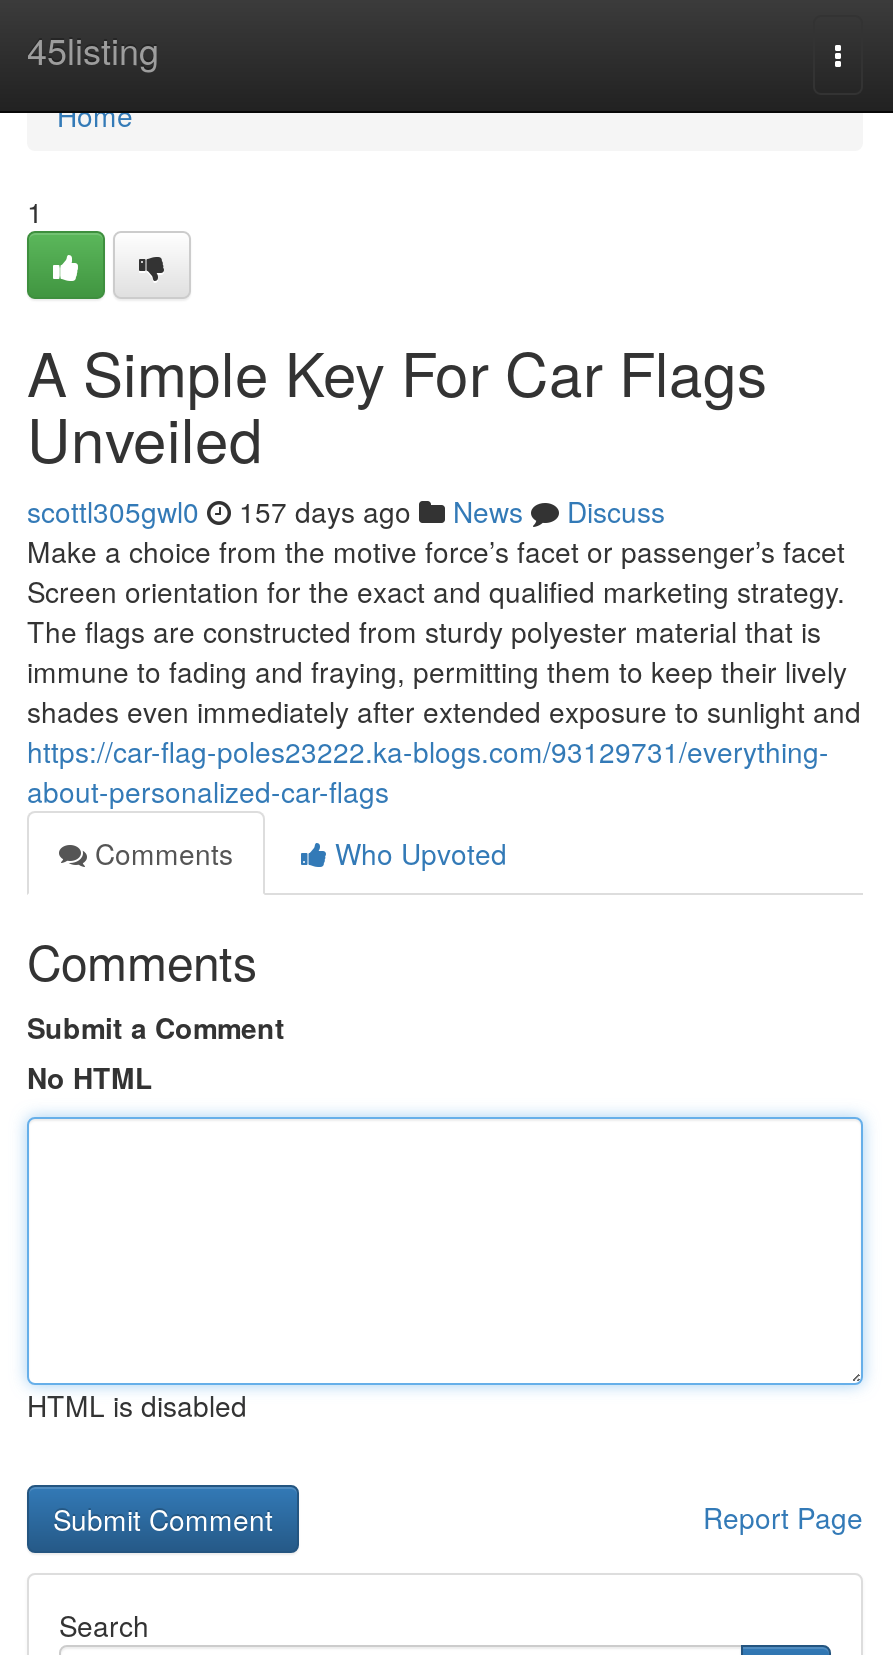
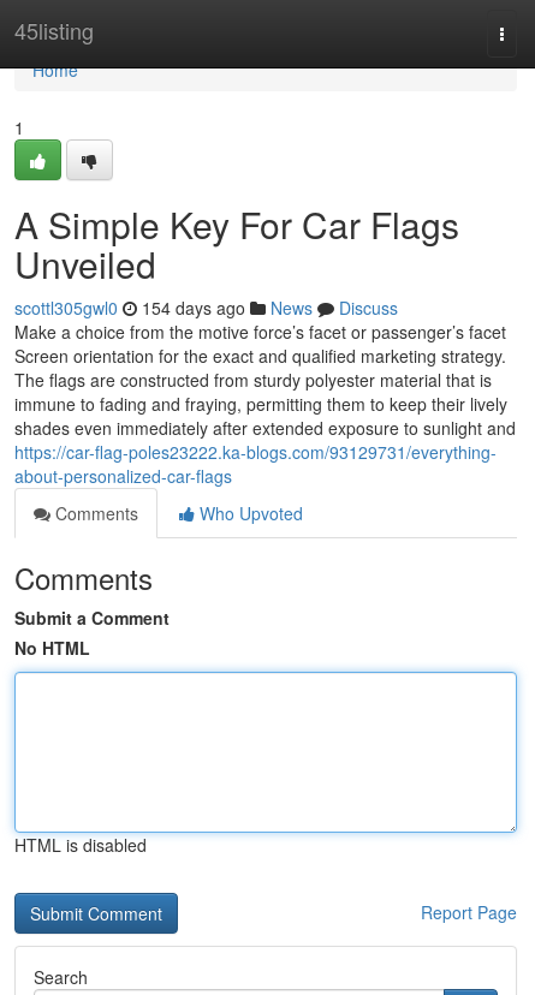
[27,491,665,531] scottl305gwl0 157 days ago News Discuss -> [14,296,398,320] scottl305gwl0 154 days ago News Discuss

